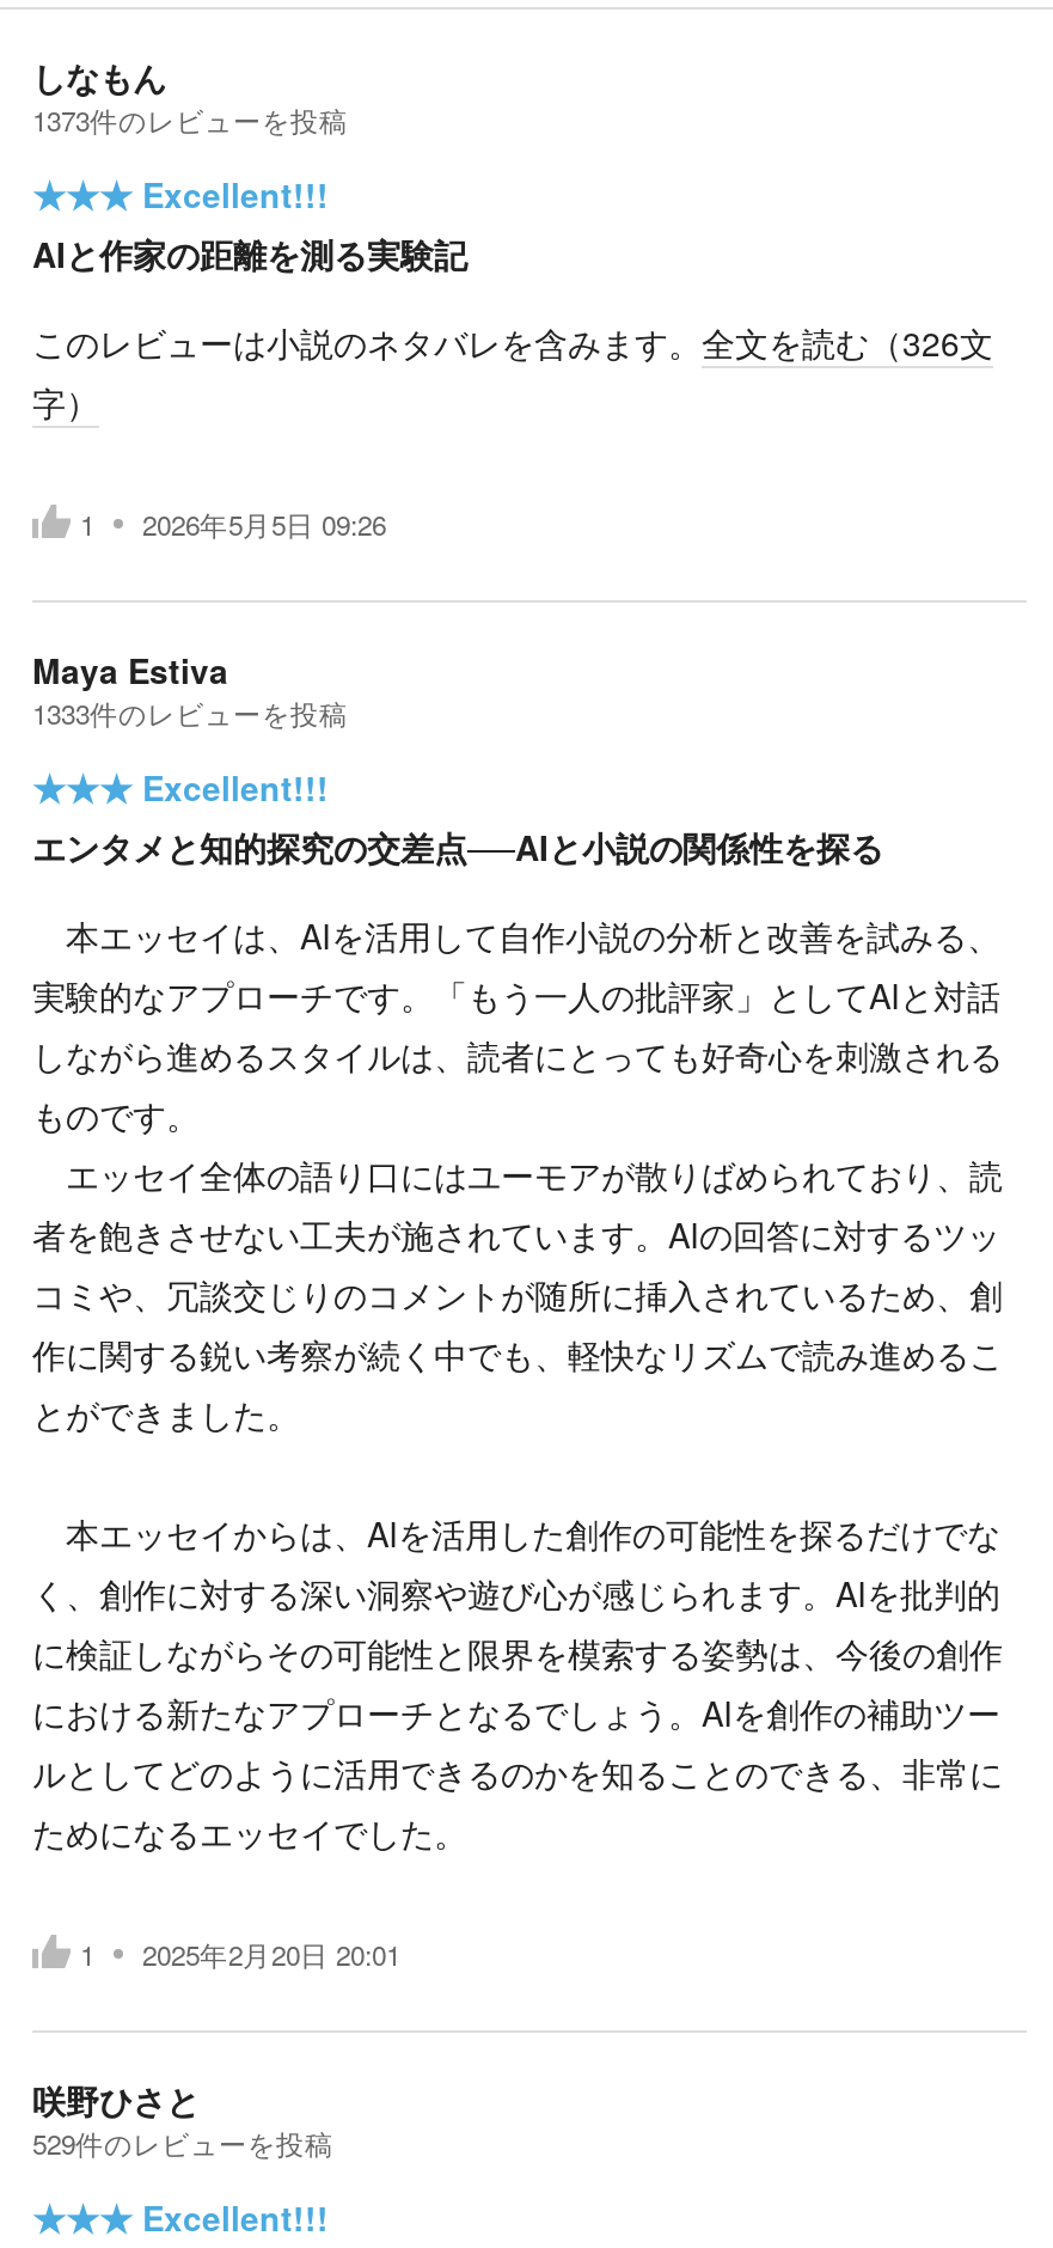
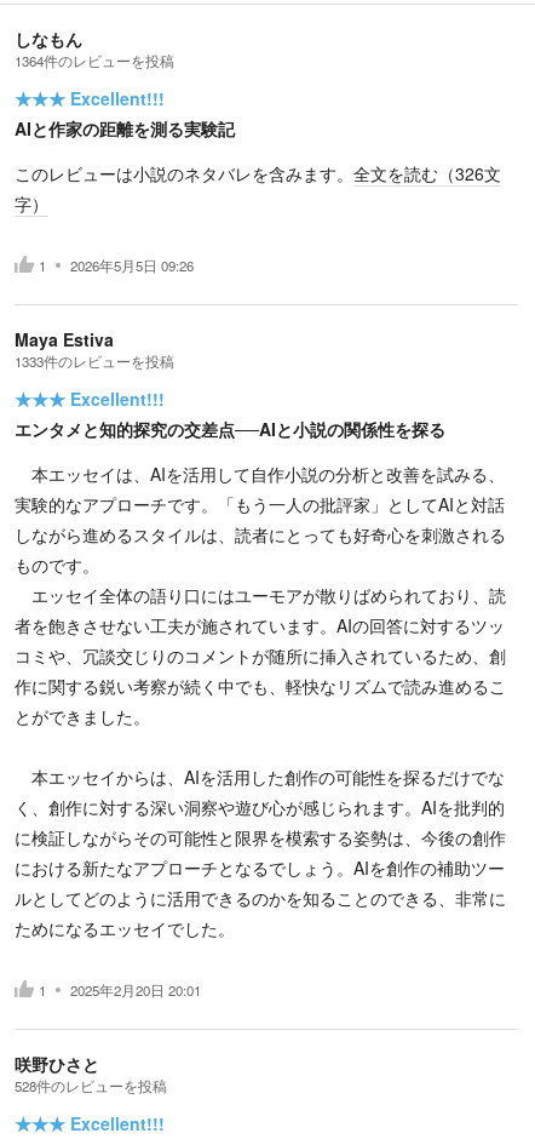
[32,100,348,139] 1373件のレビューを投稿 -> [15,51,174,70] 1364件のレビューを投稿
[32,2124,333,2162] 529件のレビューを投稿 -> [15,1076,167,1095] 528件のレビューを投稿

